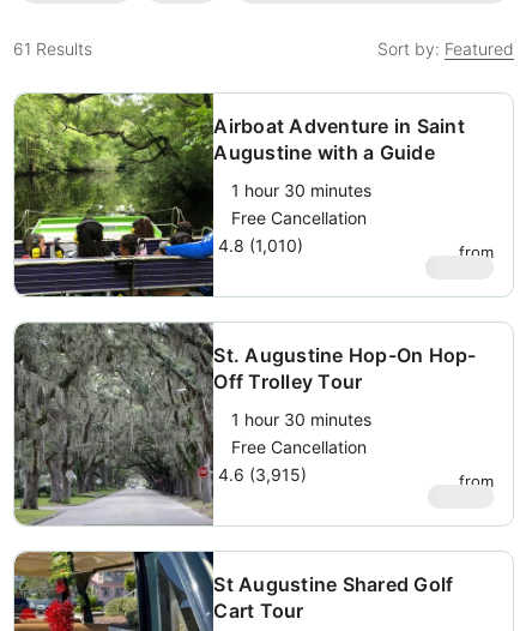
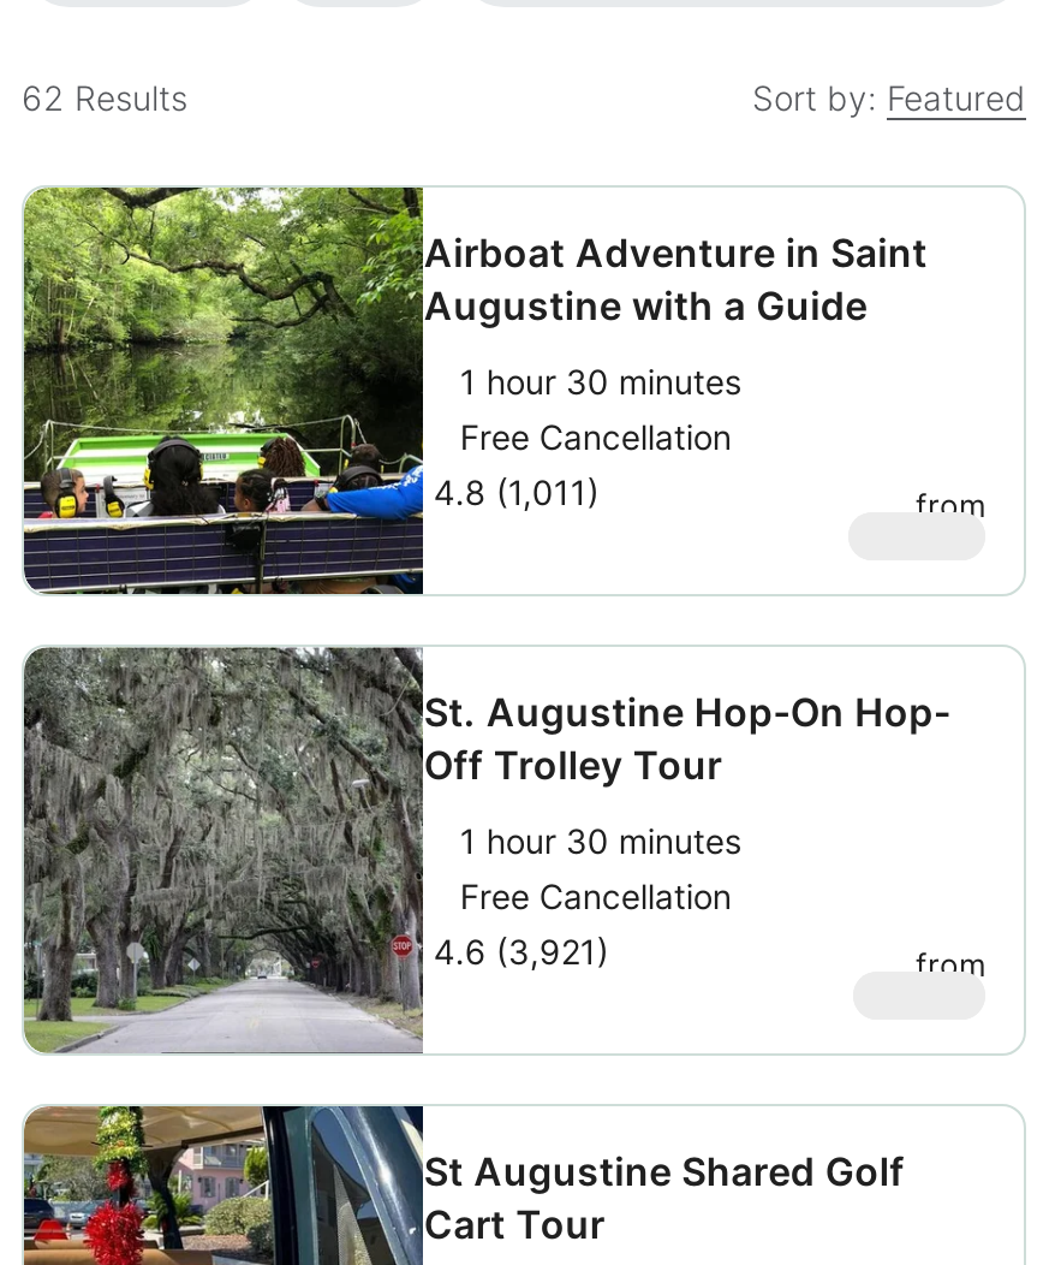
[13,38,92,59] 61 Results -> [22,77,187,118] 62 Results
[214,236,304,256] 4.8 (1,010) -> [424,472,599,513] 4.8 (1,011)
[214,465,307,485] 4.6 (3,915) -> [424,932,609,973] 4.6 (3,921)

